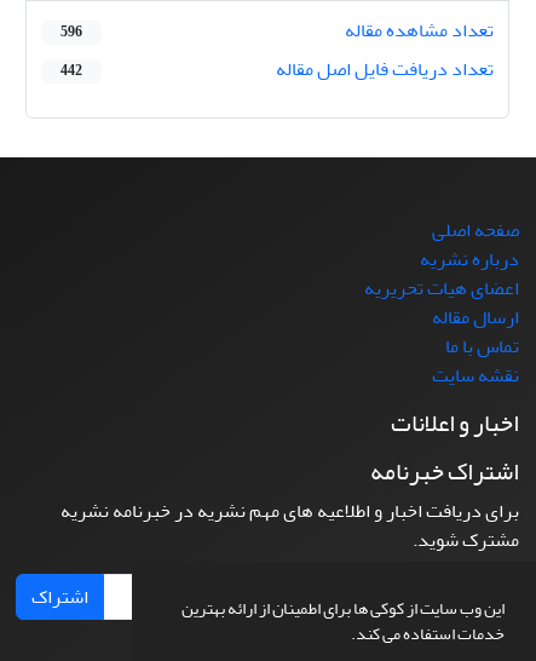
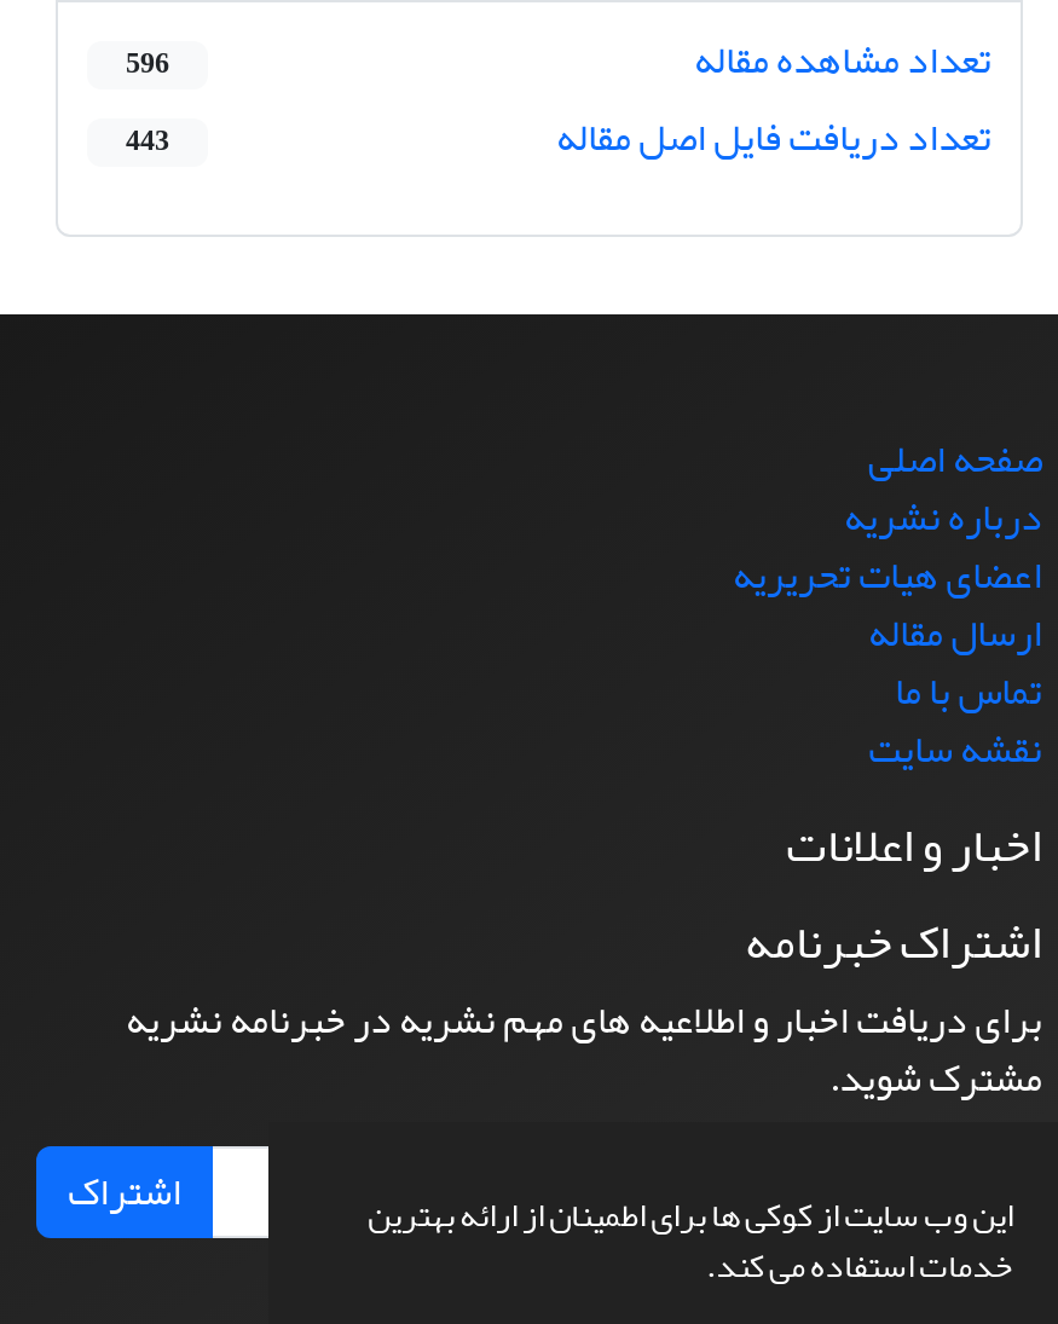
[60,57,82,85] 442 -> [126,114,169,170] 443

